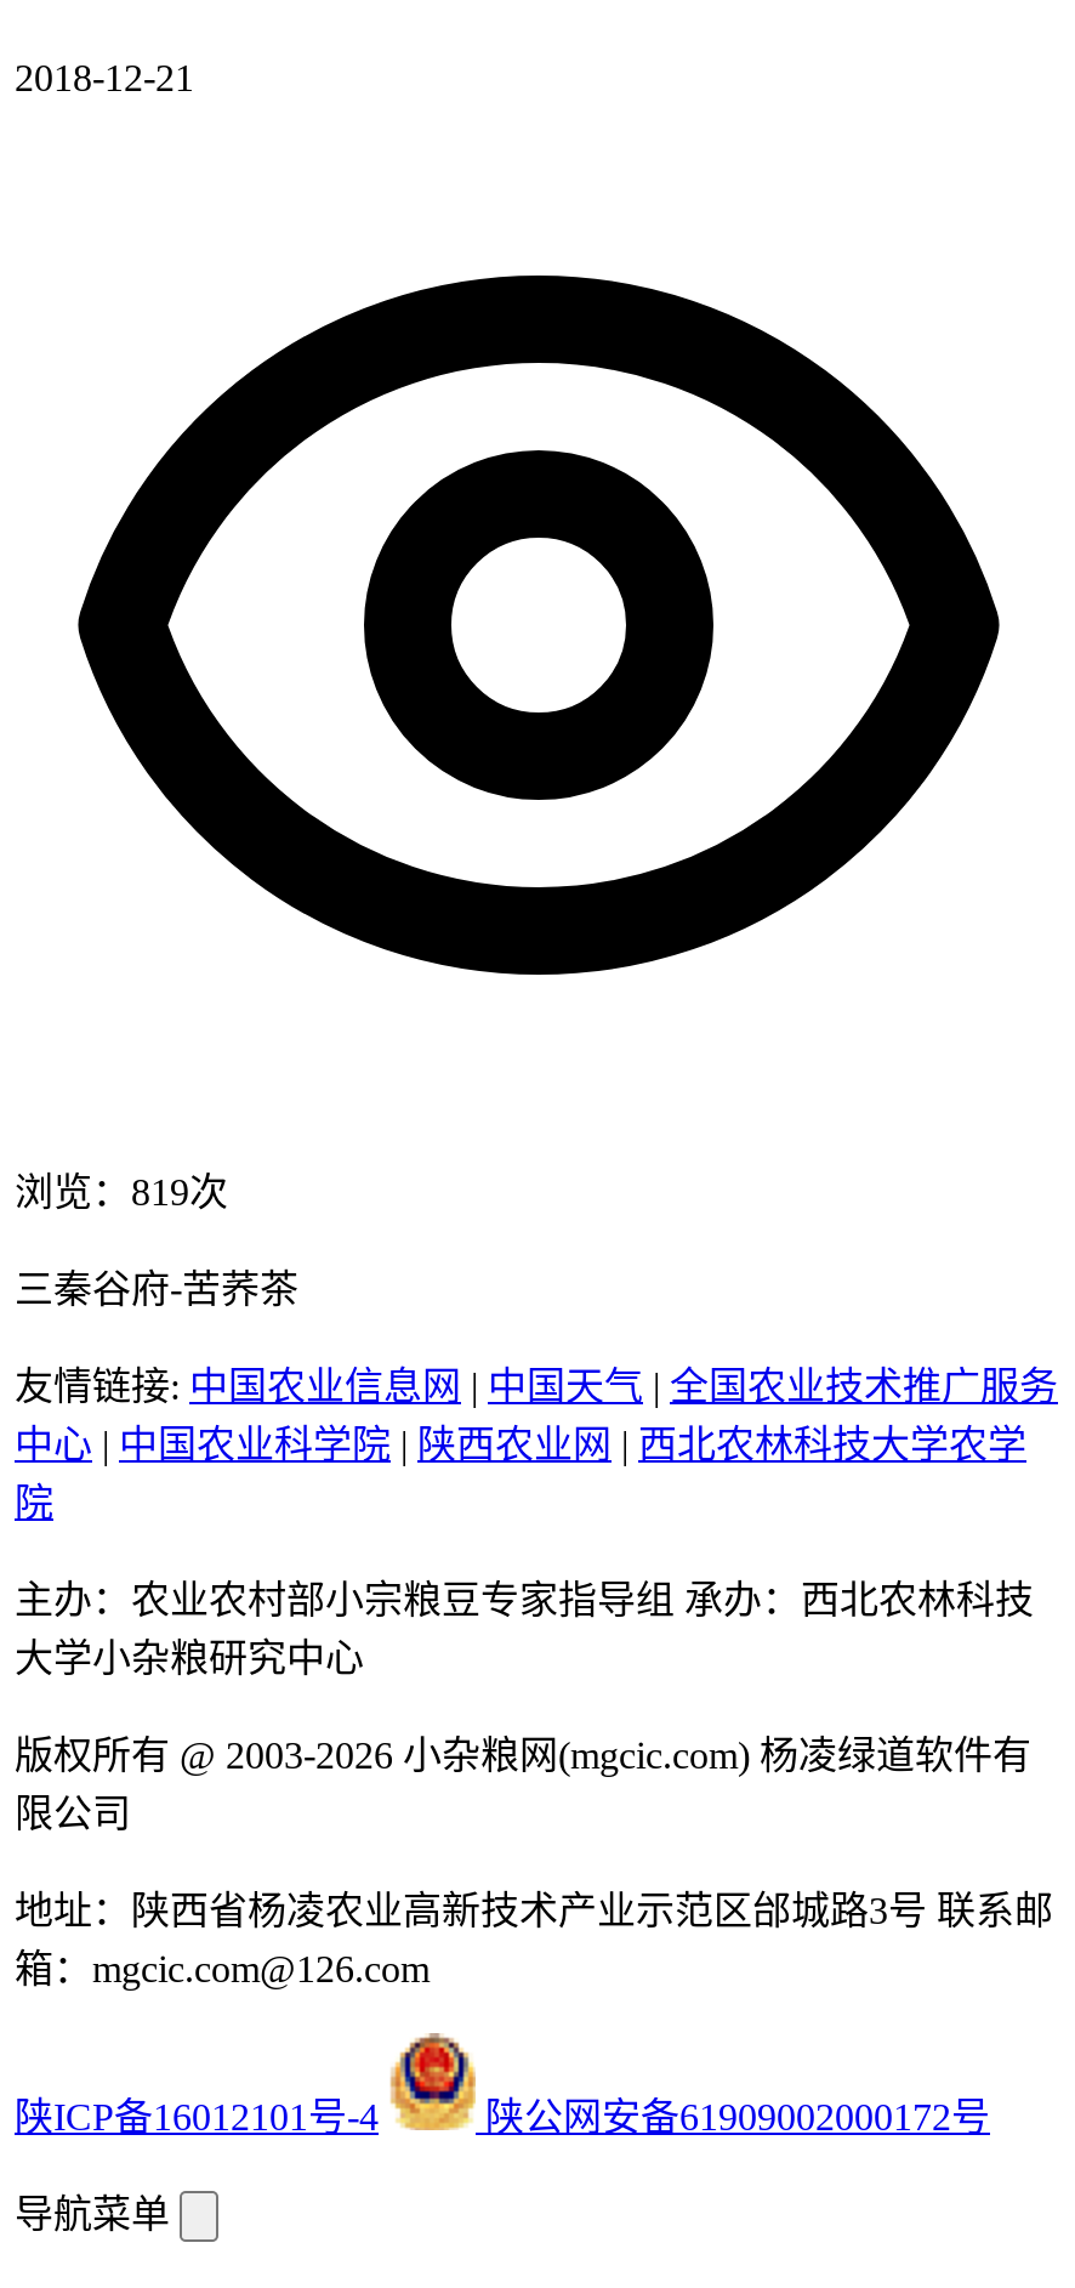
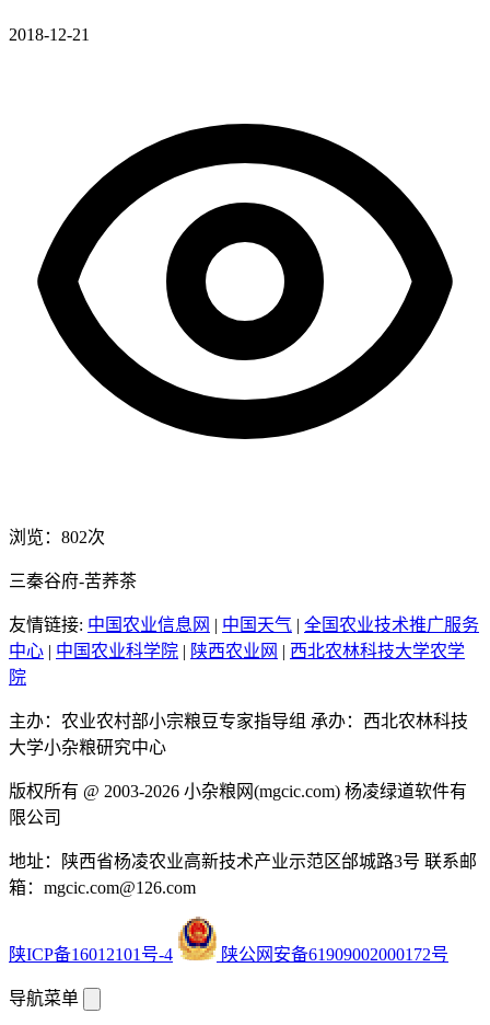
[15,1171,228,1212] 浏览：819次 -> [9,528,105,546] 浏览：802次

